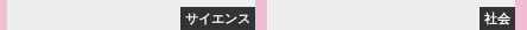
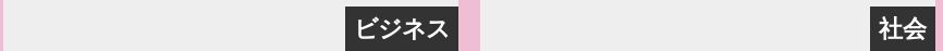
[185,12,250,25] サイエンス -> [354,17,450,41] ビジネス

